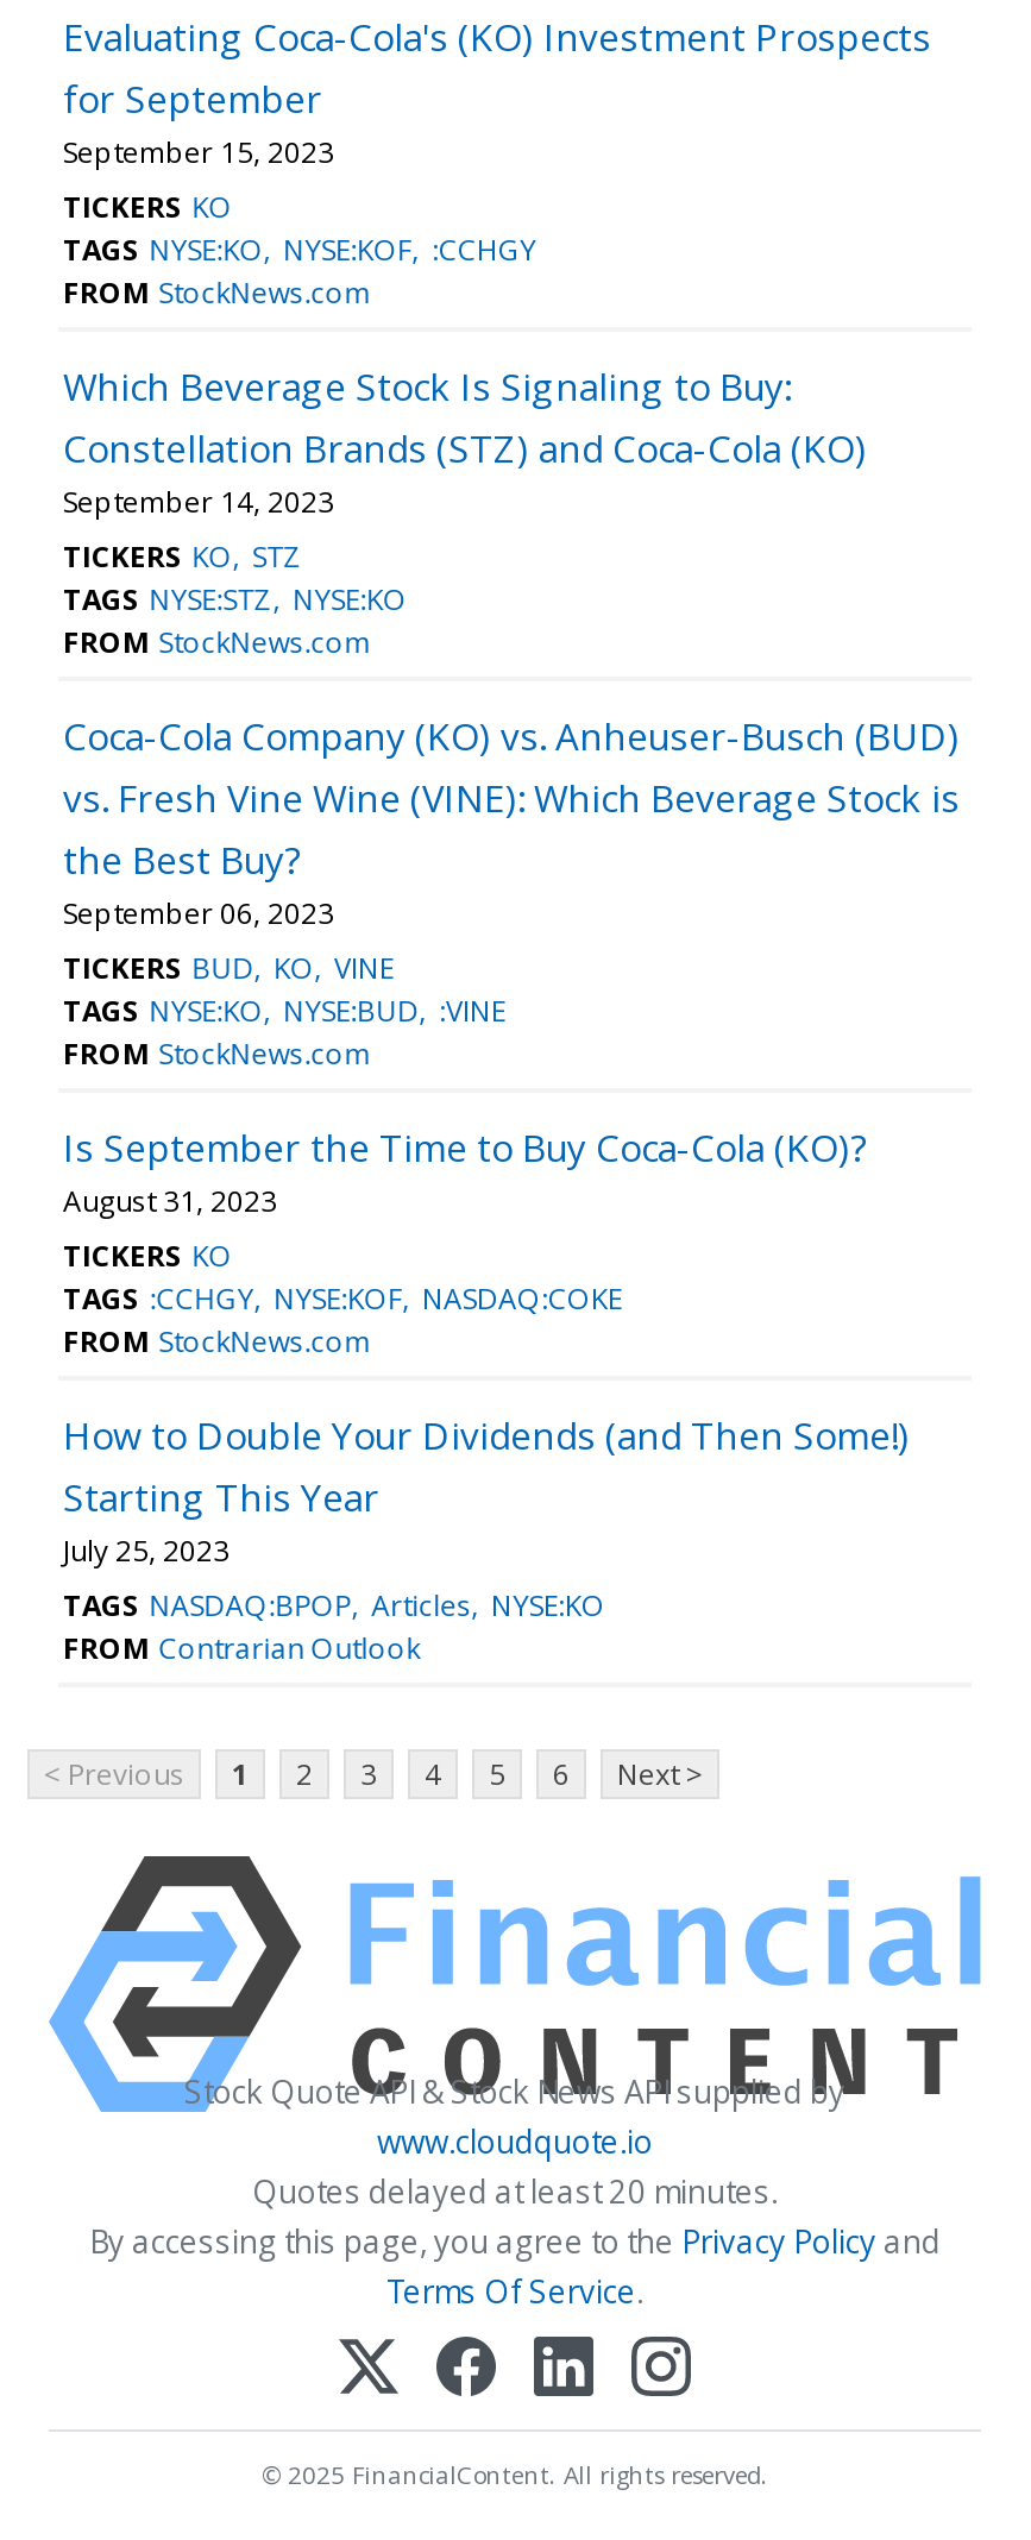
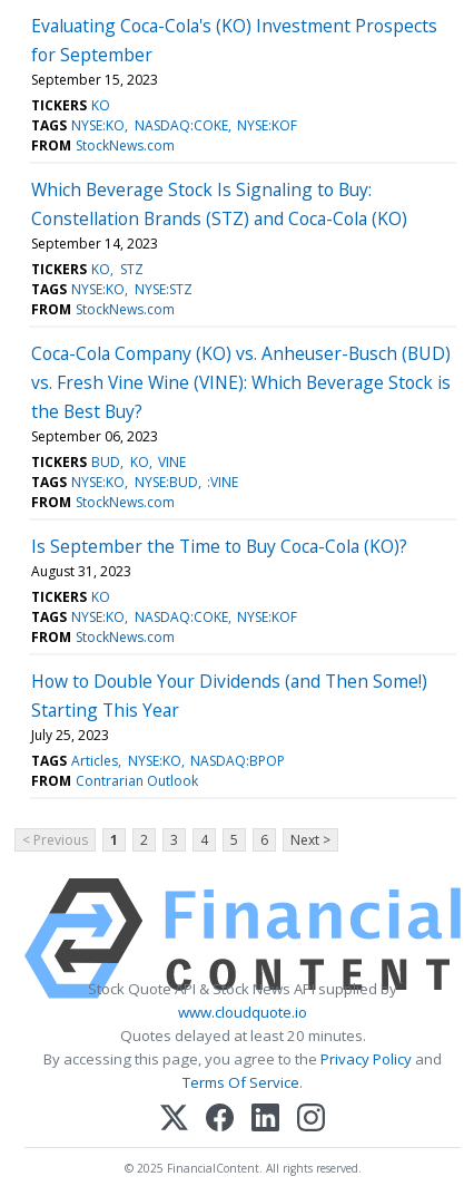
[63,229,536,269] TAGS NYSE:KO NYSE:KOF :CCHGY -> [31,116,297,135] TAGS NYSE:KO NASDAQ:COKE NYSE:KOF
[63,579,407,619] TAGS NYSE:STZ NYSE:KO -> [31,280,192,299] TAGS NYSE:KO NYSE:STZ
[63,1278,622,1318] TAGS :CCHGY NYSE:KOF NASDAQ:COKE -> [31,607,297,626] TAGS NYSE:KO NASDAQ:COKE NYSE:KOF
[63,1585,605,1625] TAGS NASDAQ:BPOP Articles NYSE:KO -> [31,751,285,770] TAGS Articles NYSE:KO NASDAQ:BPOP

